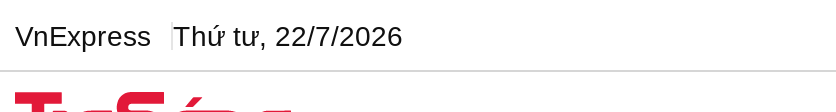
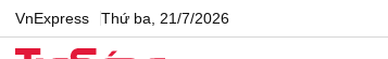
[15,19,403,51] VnExpress Thứ tư, 22/7/2026 -> [15,9,229,26] VnExpress Thứ ba, 21/7/2026

